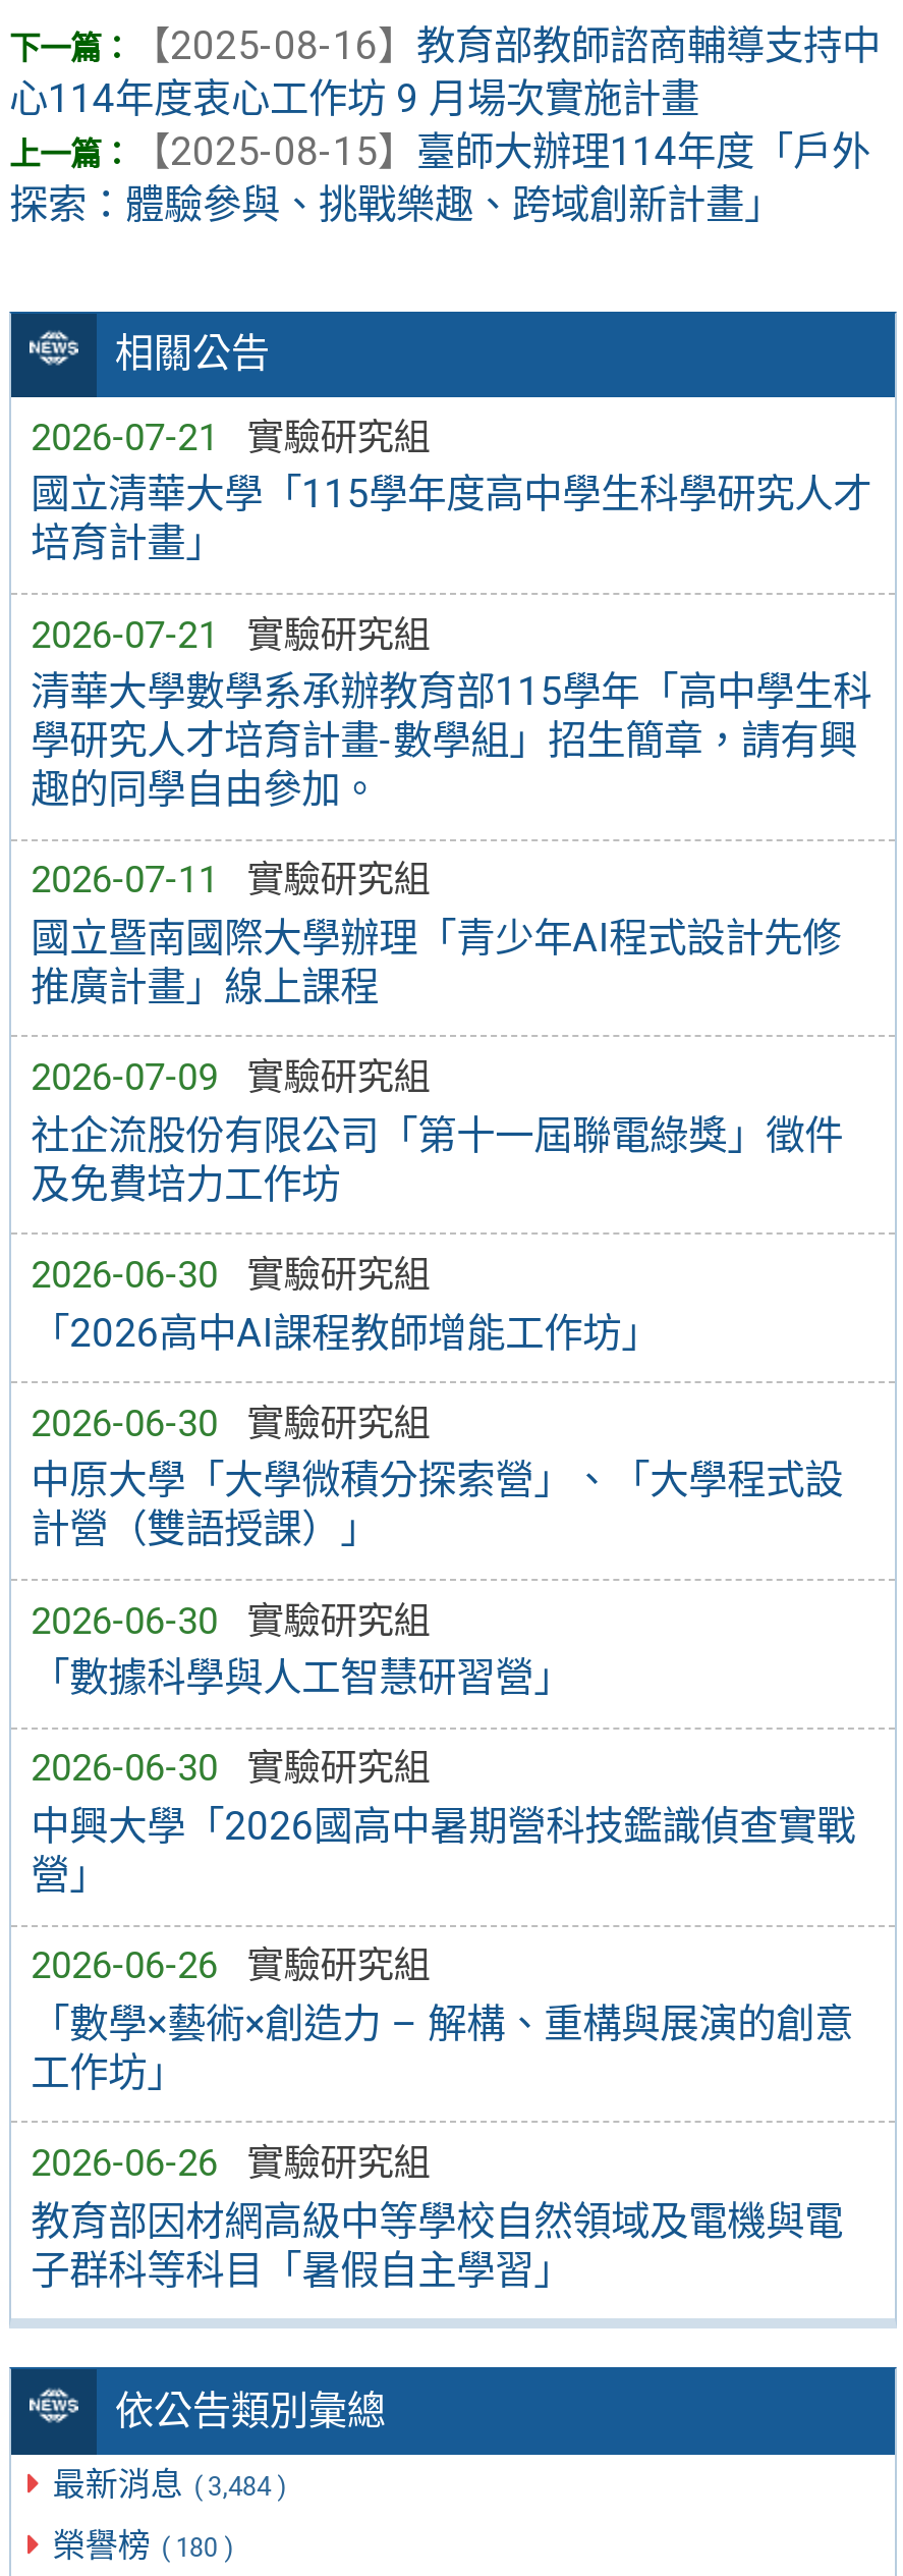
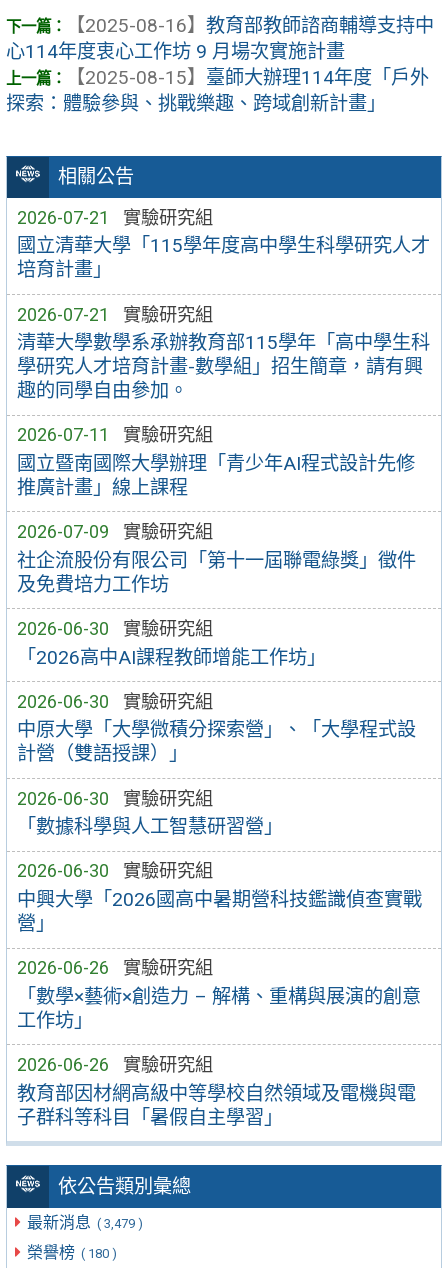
[53,2465,287,2504] 最新消息 ( 3,484 ) -> [27,1213,143,1232] 最新消息 ( 3,479 )

